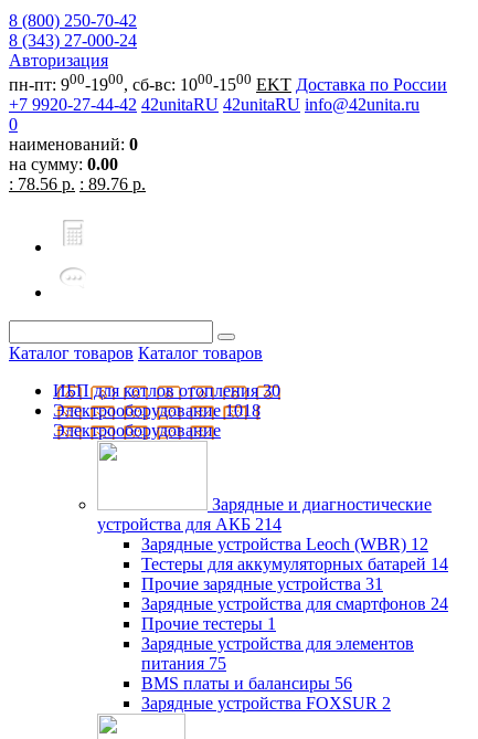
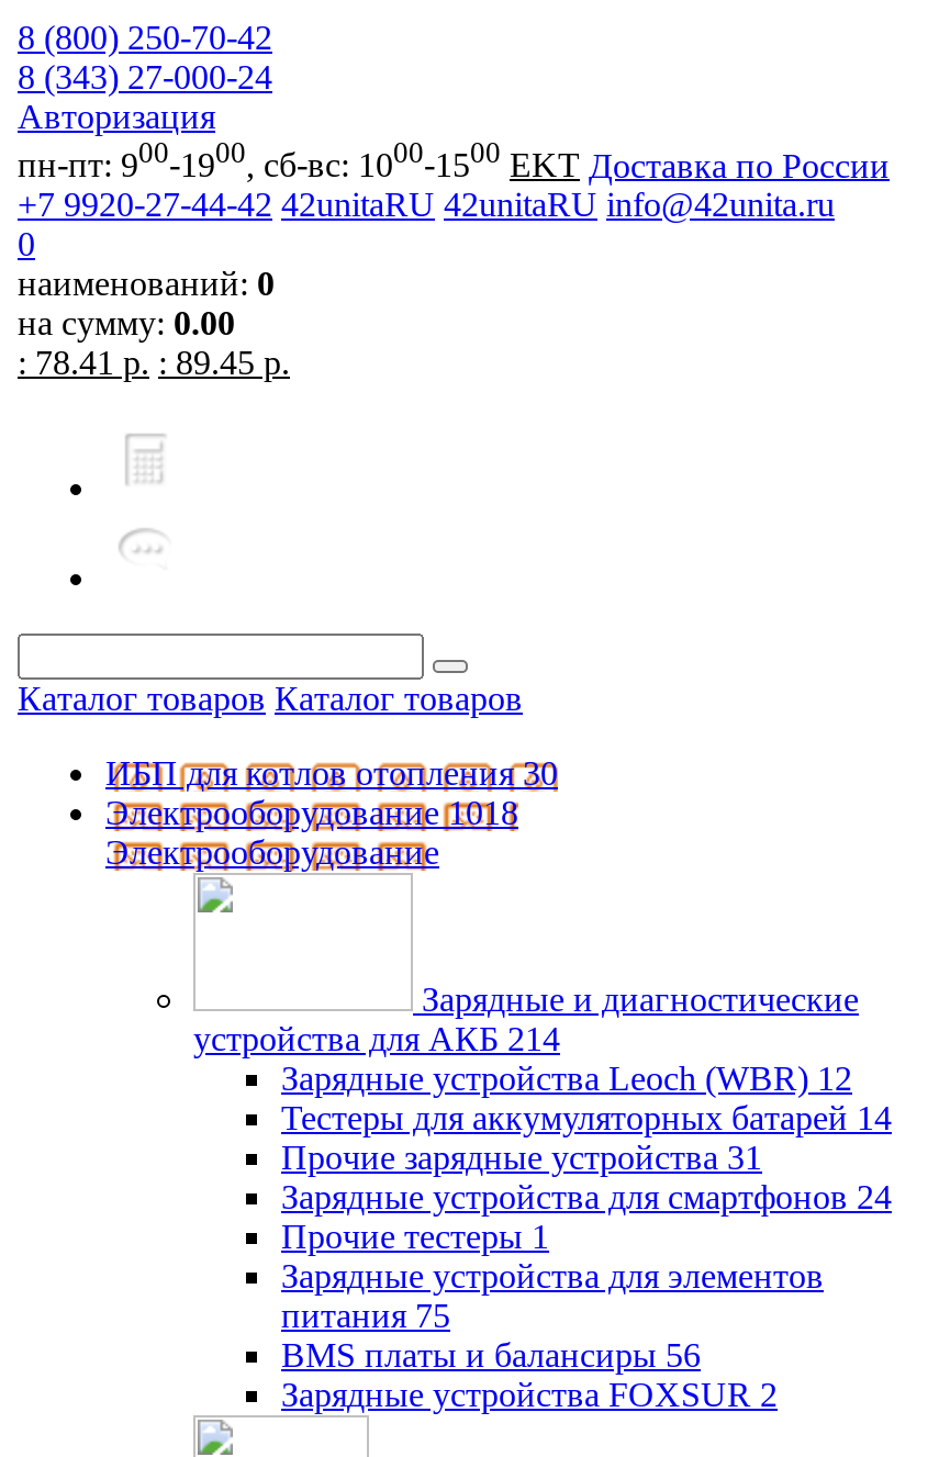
[9,175,146,194] : 78.56 р. : 89.76 р. -> [18,344,290,382] : 78.41 р. : 89.45 р.

